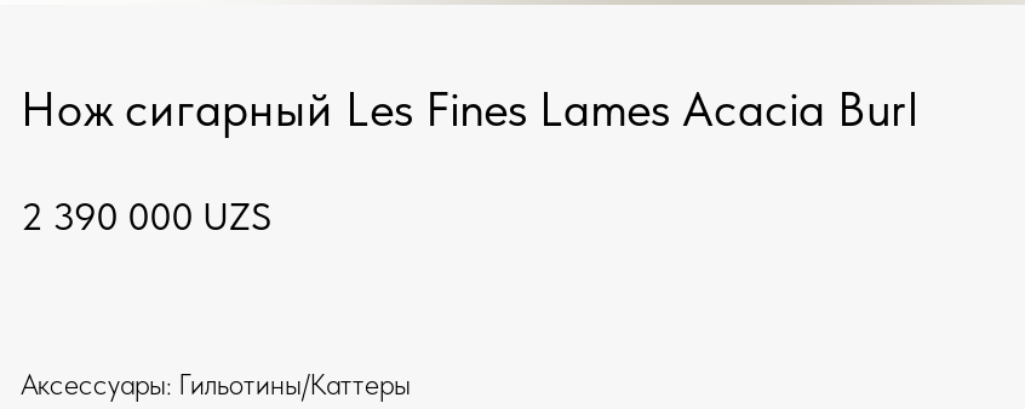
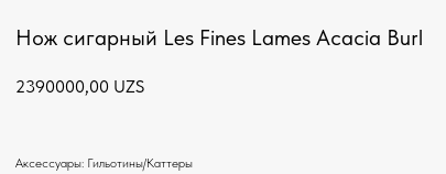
[21,194,270,240] 2 390 000 UZS -> [15,76,144,97] 2390000,00 UZS

